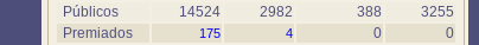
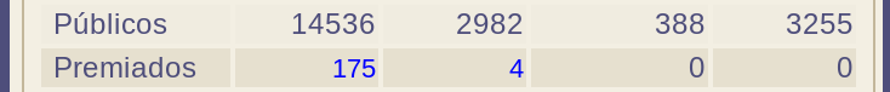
[179,4,221,20] 14524 -> [291,7,376,41] 14536

